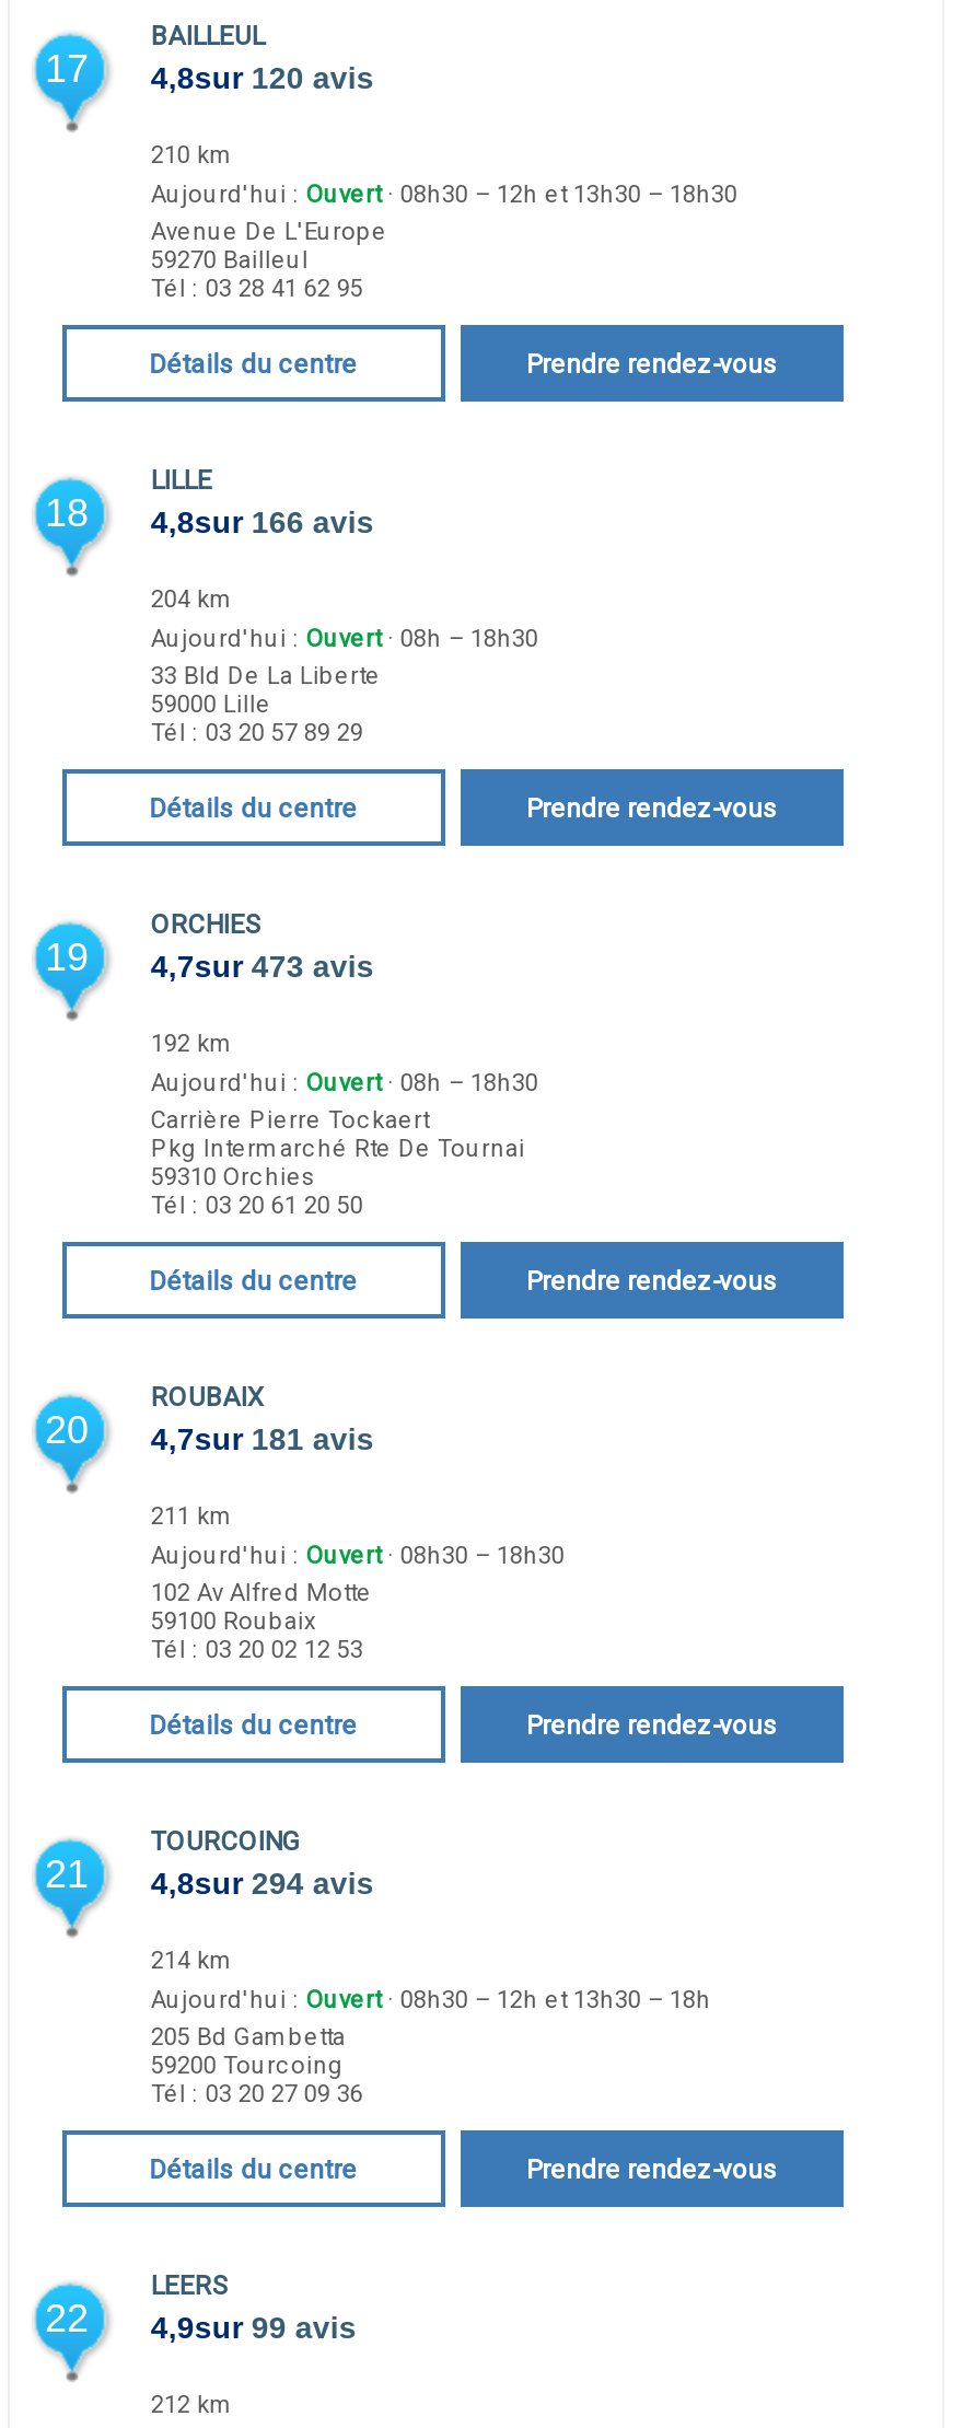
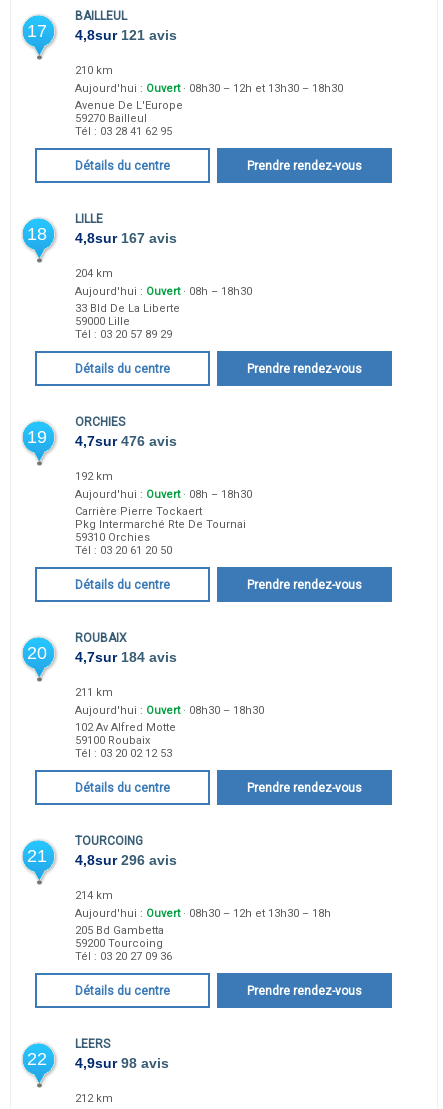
[45,47,374,95] 17 4,8sur 120 avis -> [27,21,177,43] 17 4,8sur 121 avis
[45,491,374,539] 18 4,8sur 166 avis -> [27,224,177,246] 18 4,8sur 167 avis
[45,936,374,984] 19 4,7sur 473 avis -> [27,427,177,449] 19 4,7sur 476 avis
[45,1408,374,1456] 20 4,7sur 181 avis -> [27,643,177,665] 20 4,7sur 184 avis
[45,1852,374,1901] 21 4,8sur 294 avis -> [27,846,177,868] 21 4,8sur 296 avis
[45,2297,356,2345] 22 4,9sur 99 avis -> [27,1049,169,1071] 22 4,9sur 98 avis

